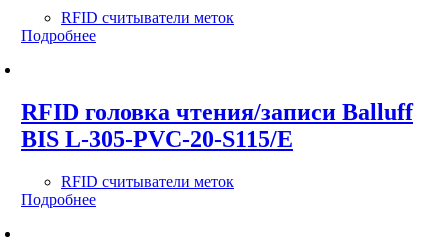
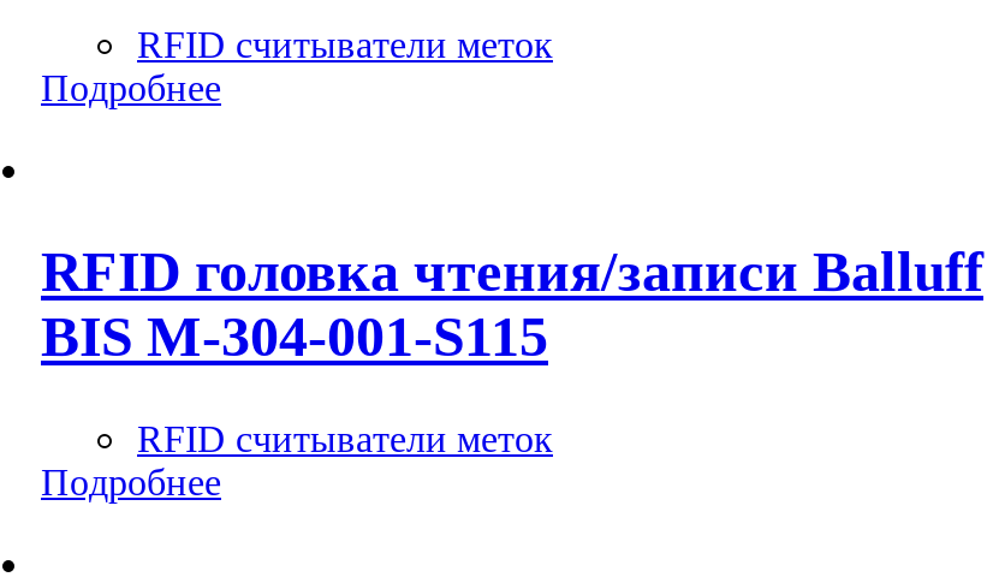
[21,126,293,152] BIS L-305-PVC-20-S115/E -> [41,306,548,369] BIS M-304-001-S115

